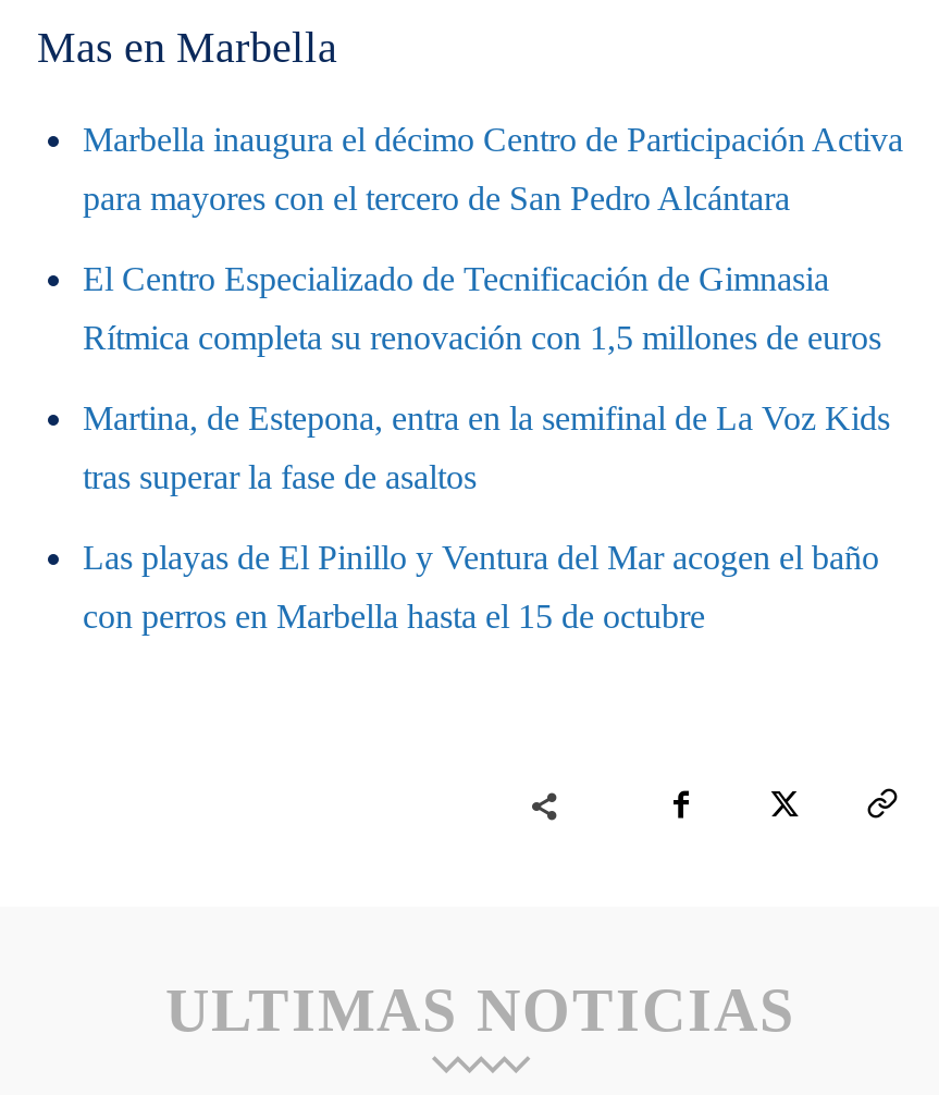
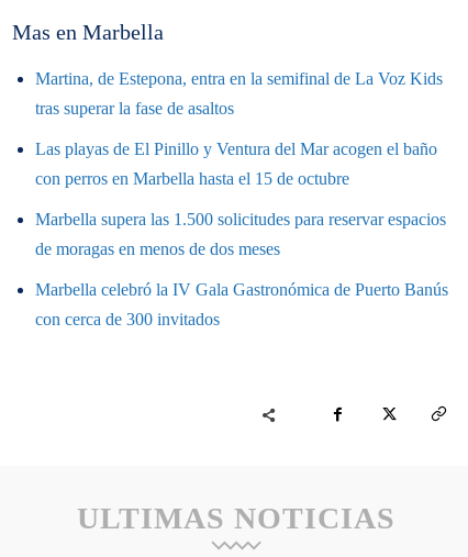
[83,121,903,356] Marbella inaugura el décimo Centro de Participación Activa | para mayores con el tercero de San Pedro Alcántara | El Centro Especializado de Tecnificación de Gimnasia | Rítmica completa su renovación con 1,5 millones de euros -> none
moved [83,399,890,635] -> [35,69,443,188]: Martina, de Estepona, entra en la semifinal de La Voz Kids | tras superar la fase de asaltos | Las playas de El Pinillo y Ventura del Mar acogen el baño | con perros en Marbella hasta el 15 de octubre
none -> [35,210,448,328] Marbella supera las 1.500 solicitudes para reservar espacios | de moragas en menos de dos meses | Marbella celebró la IV Gala Gastronómica de Puerto Banús | con cerca de 300 invitados

